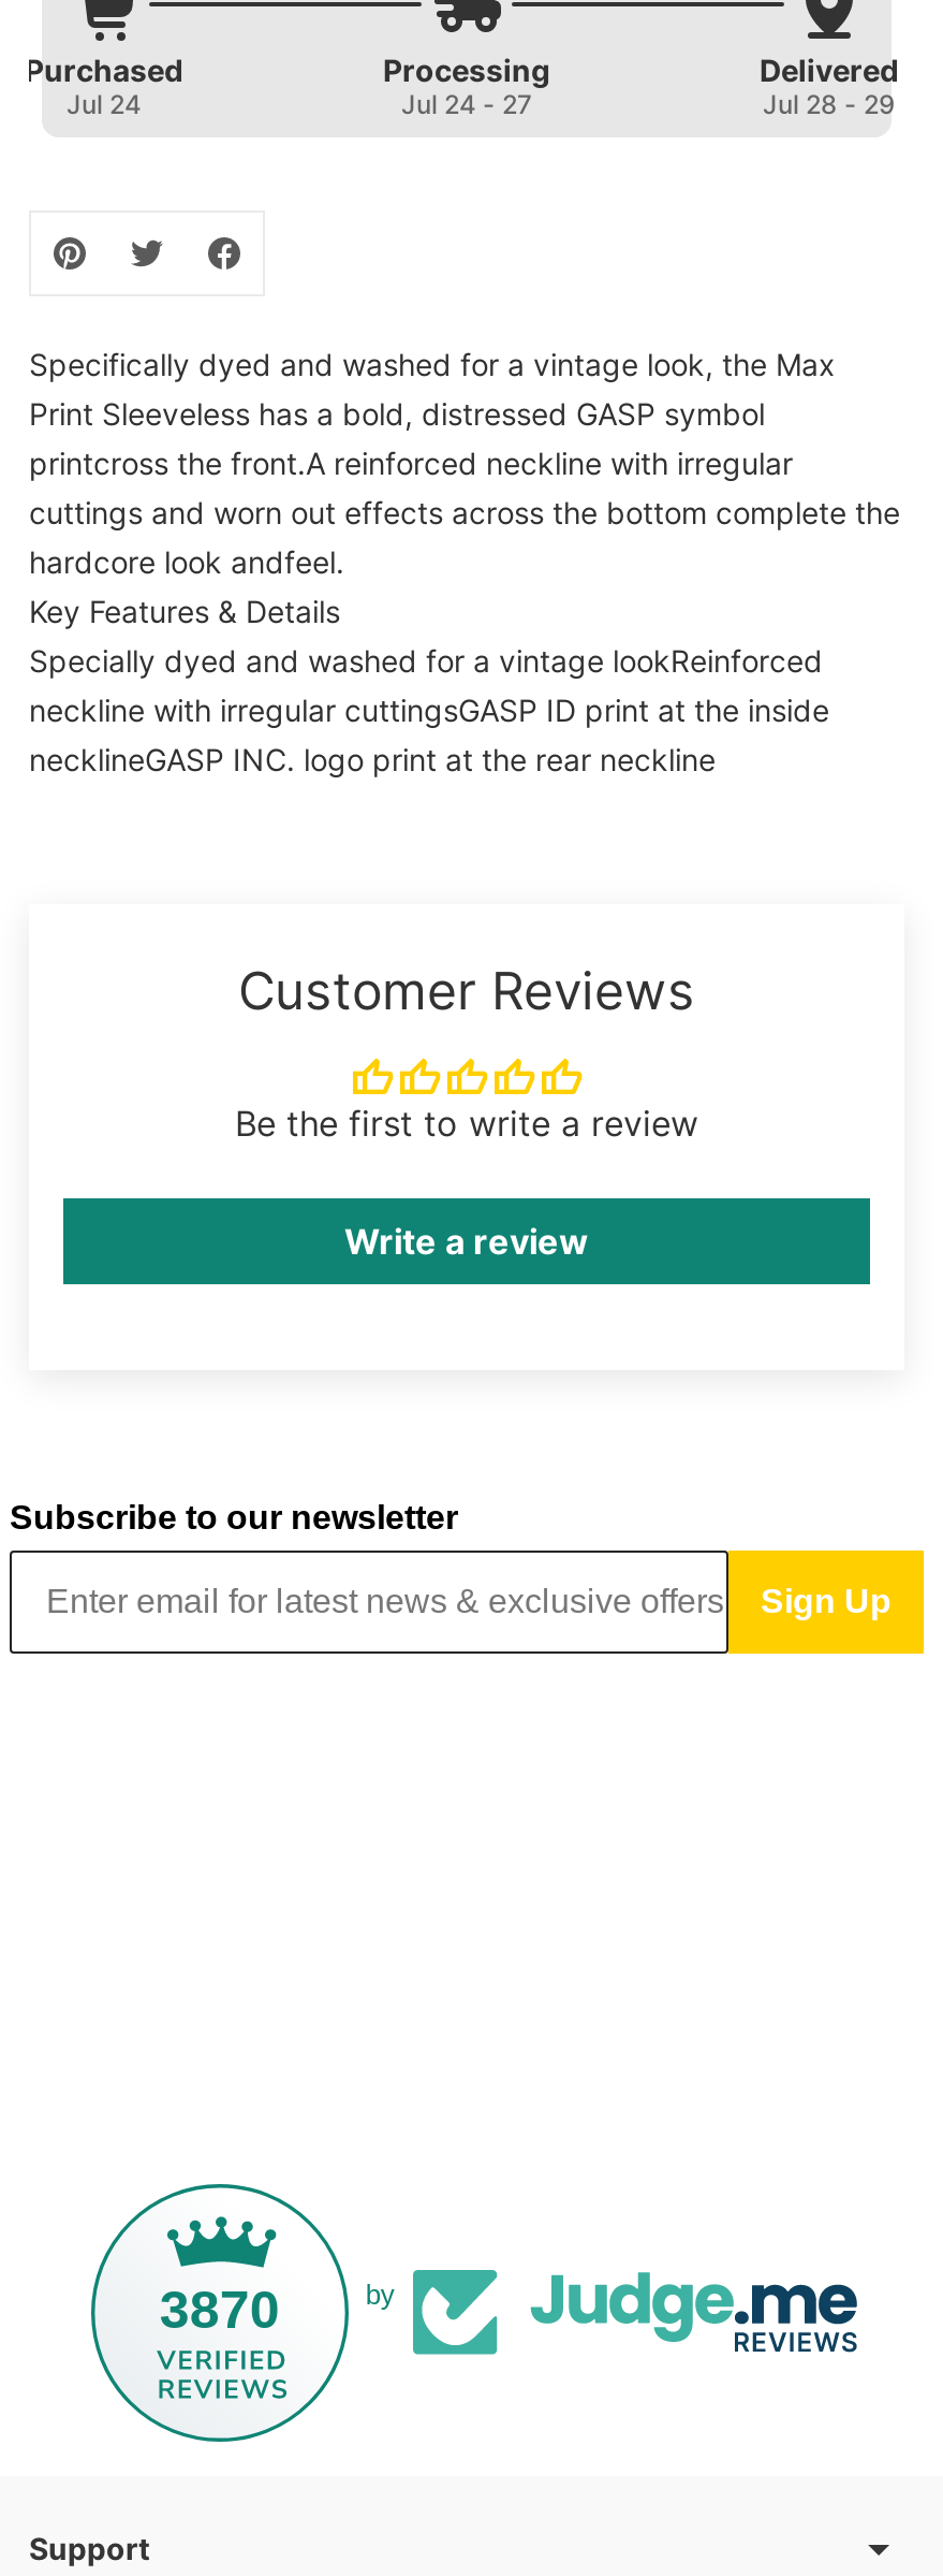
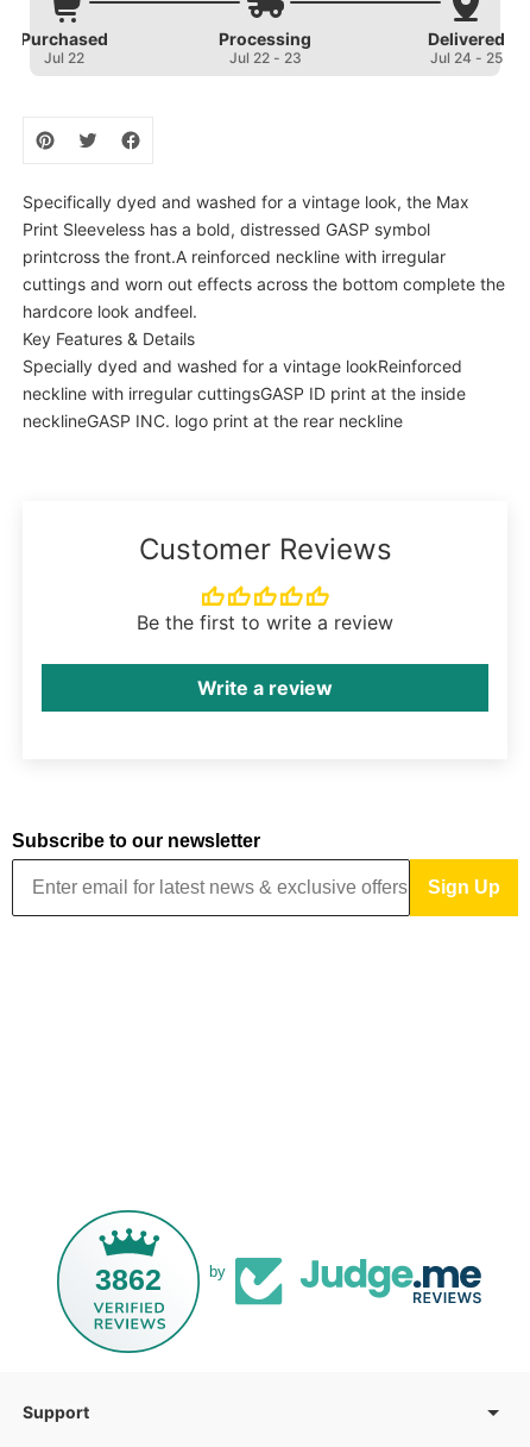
[67,89,142,121] Jul 24 -> [44,49,84,67] Jul 22
[401,89,532,121] Jul 24 - 27 -> [229,49,301,67] Jul 22 - 23
[763,89,896,121] Jul 28 - 29 -> [430,49,502,67] Jul 24 - 25
[159,2279,280,2339] 3870 -> [95,1263,161,1296] 3862

